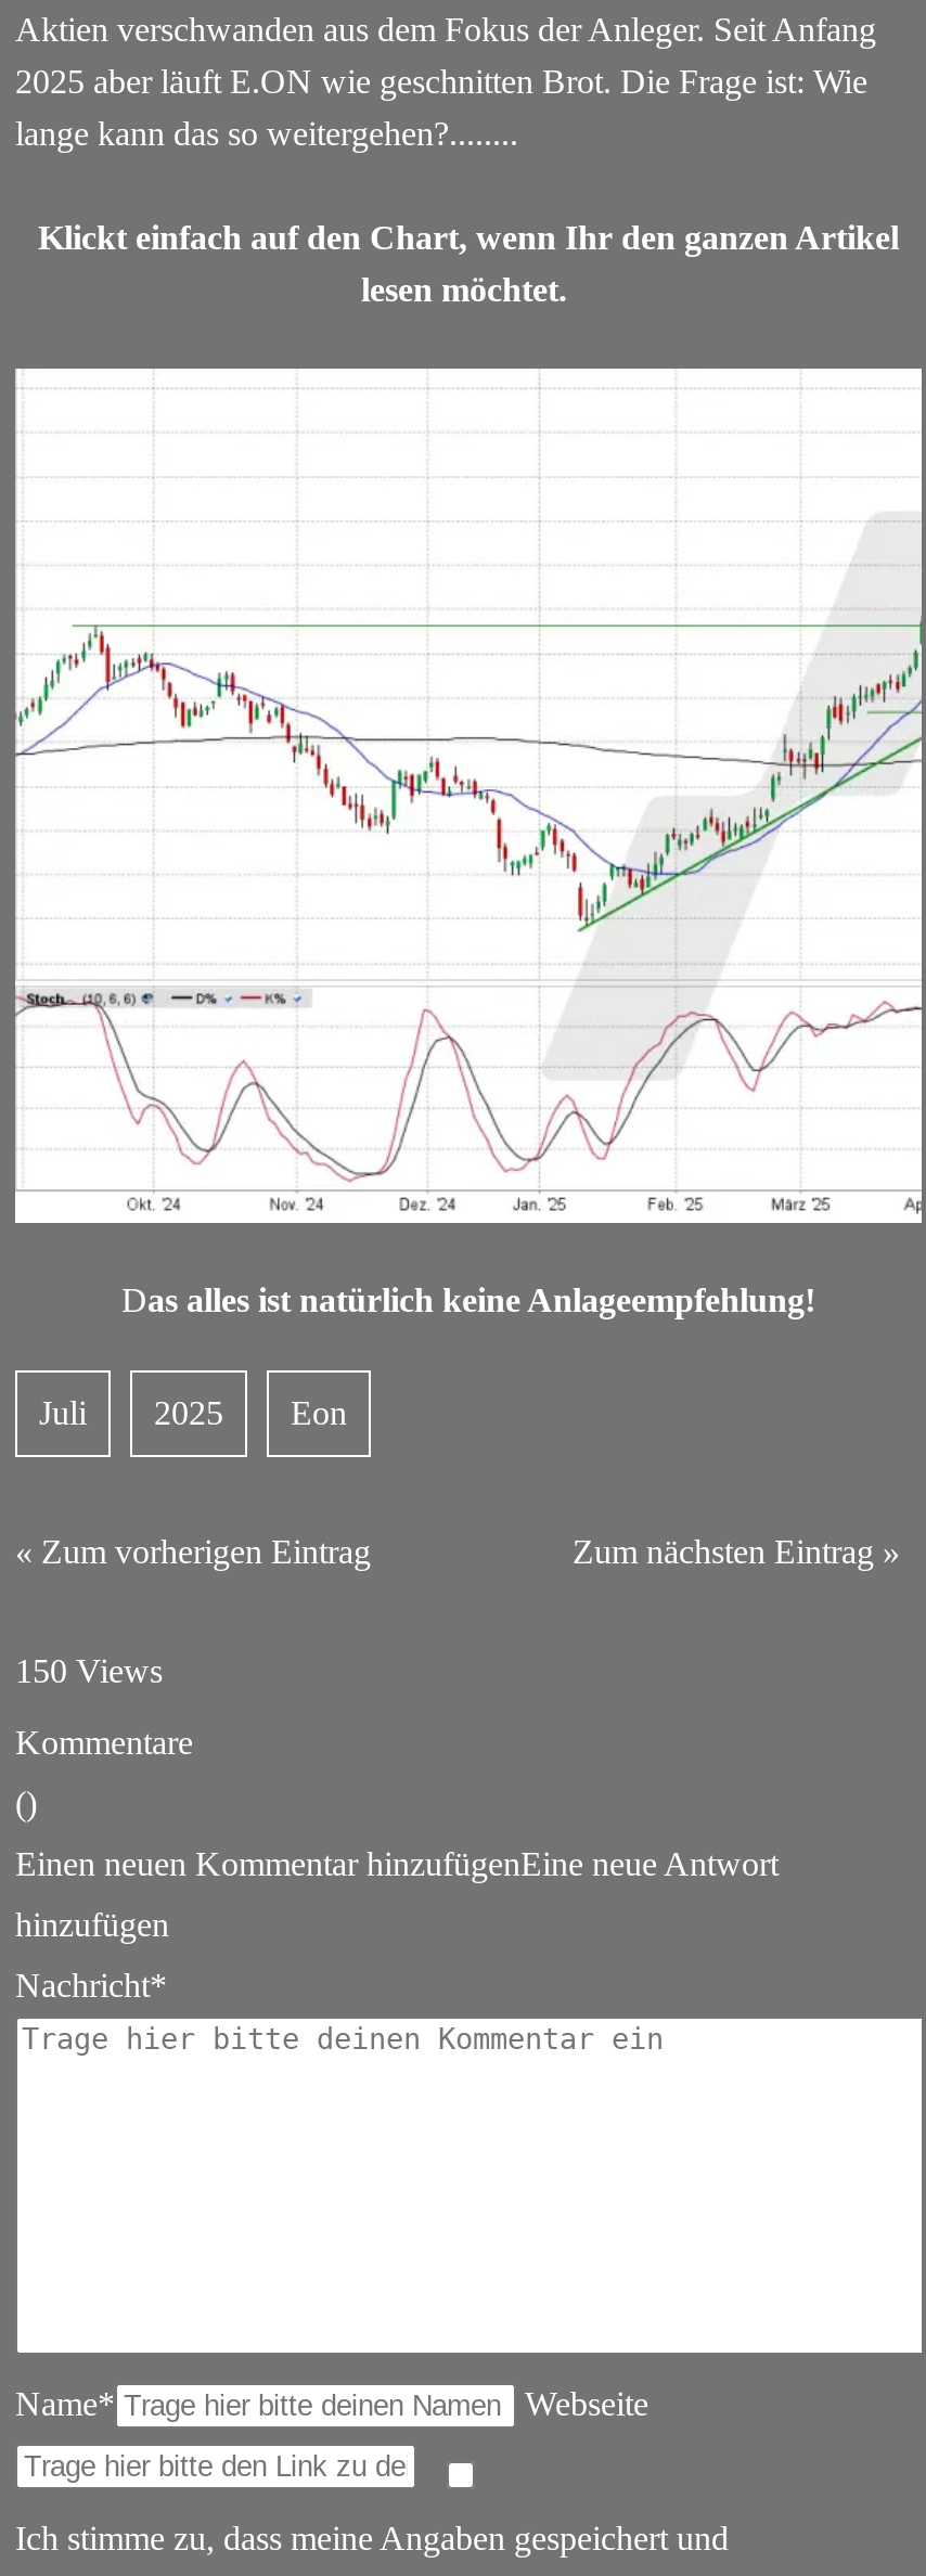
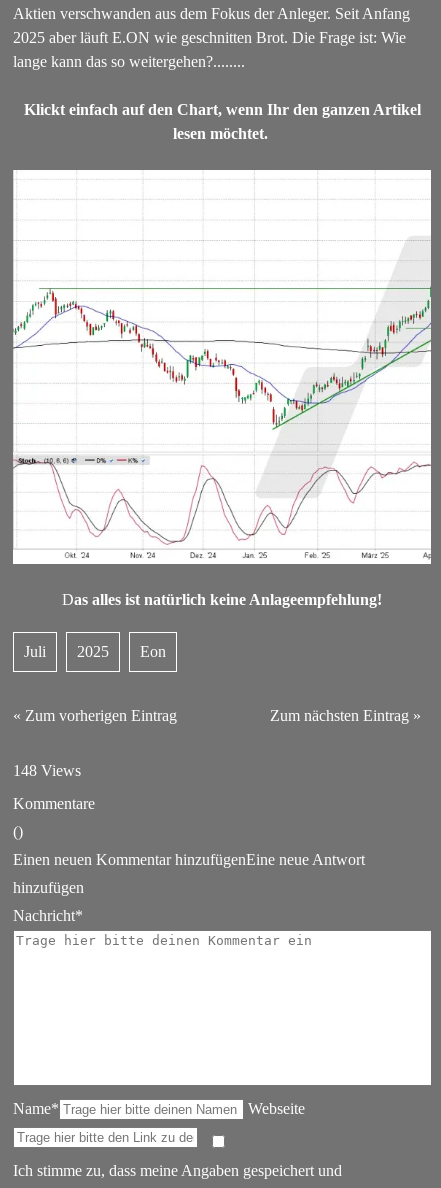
[15,1652,163,1689] 150 Views -> [13,762,81,779] 148 Views

